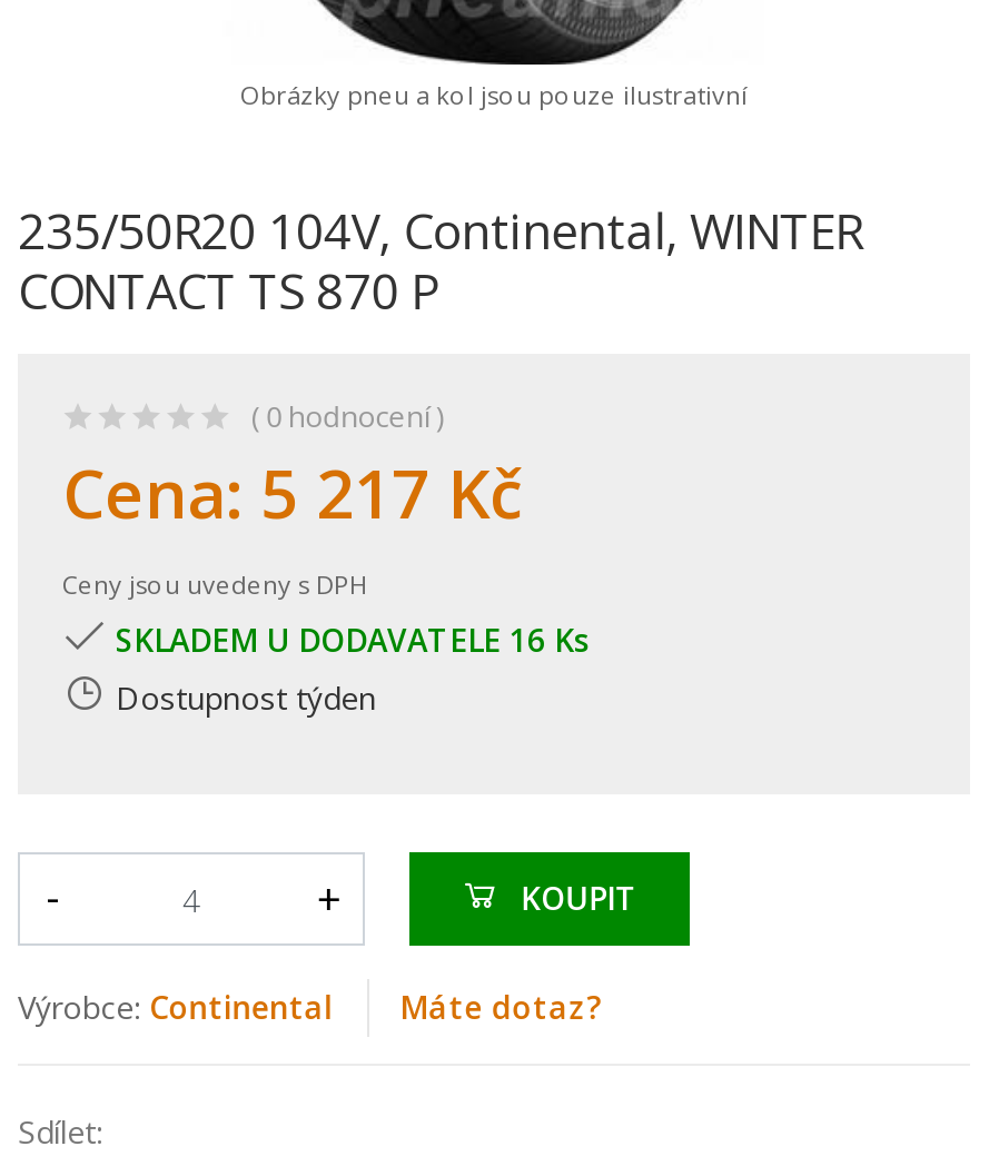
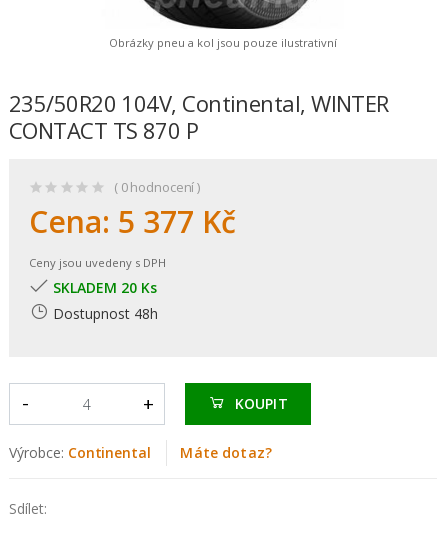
[62,447,523,538] Cena: 5 217 Kč -> [29,201,236,242] Cena: 5 377 Kč
[107,619,590,719] SKLADEM U DODAVATELE 16 Ks | Dostupnost týden -> [49,278,158,323] SKLADEM 20 Ks | Dostupnost 48h

